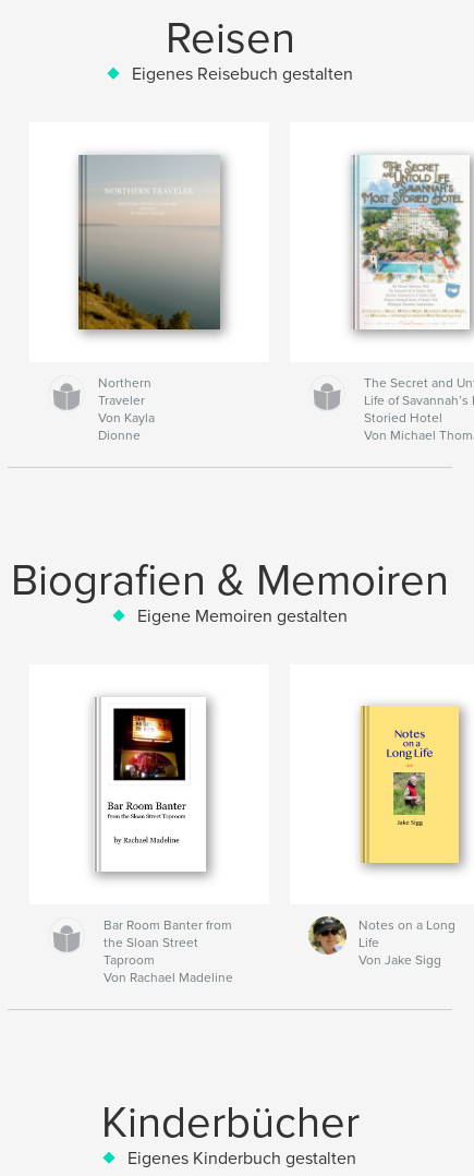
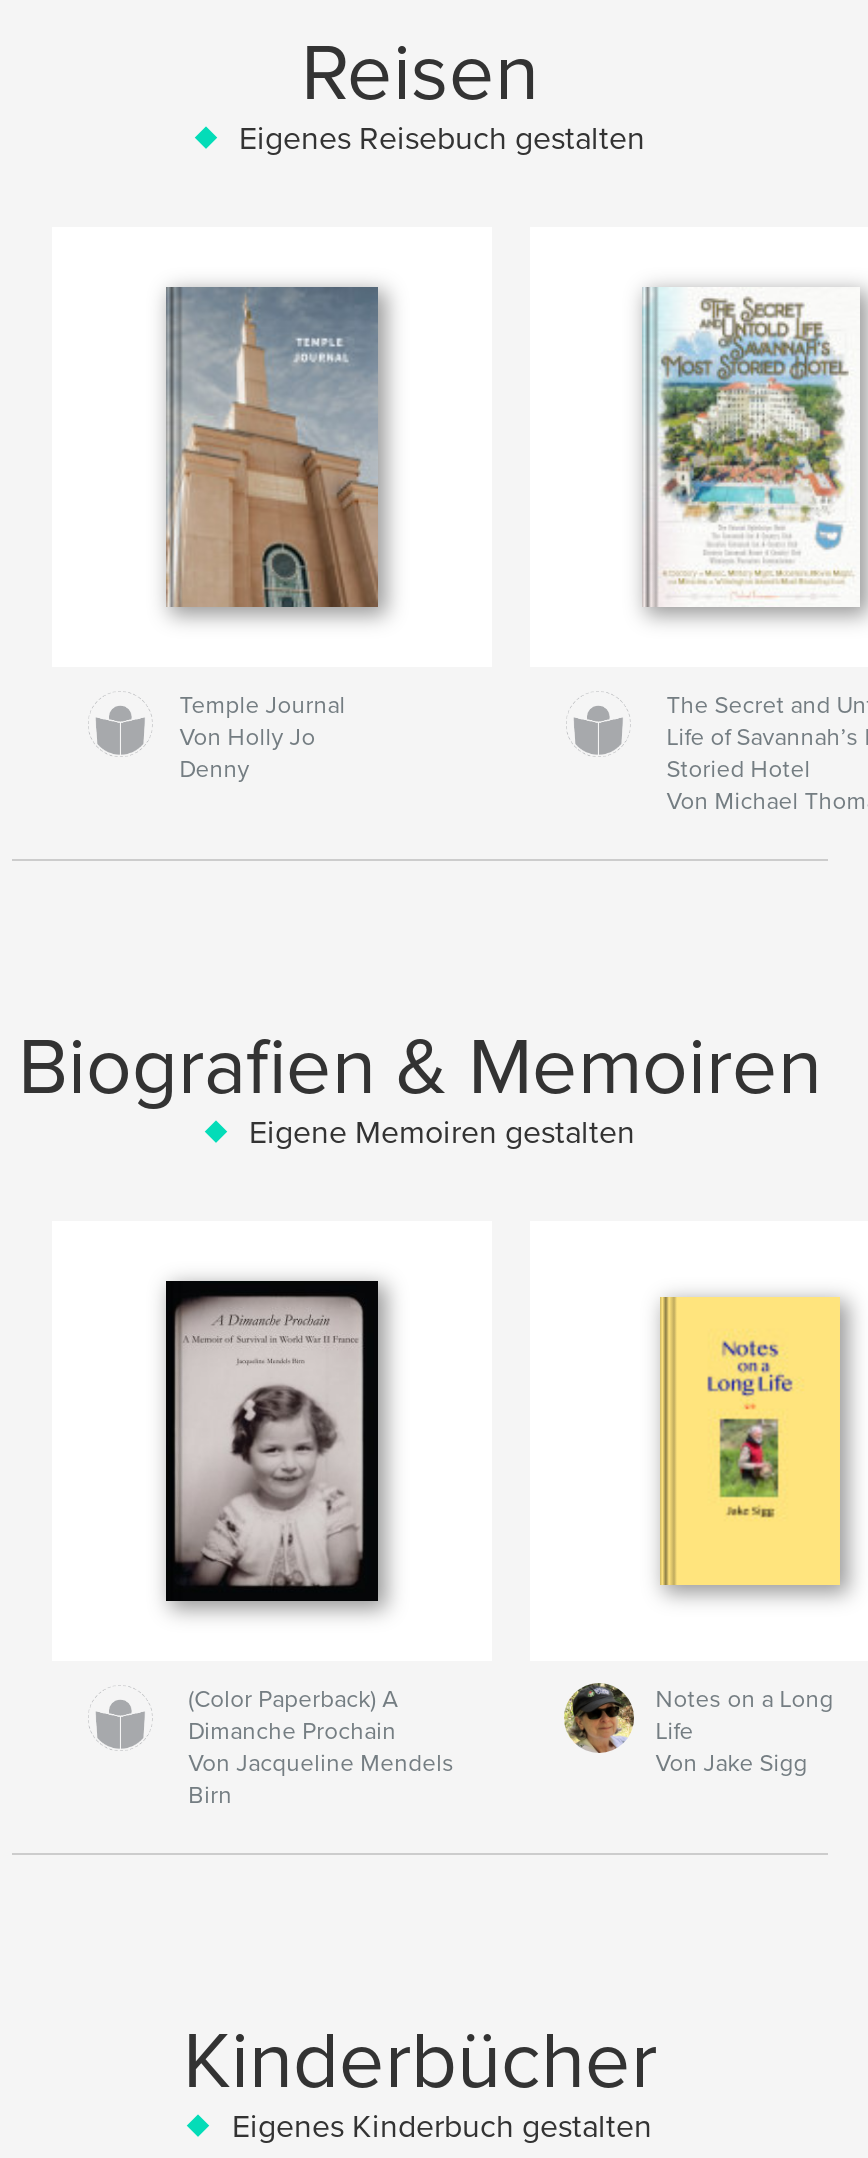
[76,154,228,443] [image] | Northern | Traveler | Von Kayla | Dionne -> [140,287,414,783] [image] | Temple Journal | Von Holly Jo | Denny
[92,697,207,873] [image] -> [164,1279,380,1603] [image]
[104,917,233,985] Bar Room Banter from | the Sloan Street | Taproom | Von Rachael Madeline -> [188,1685,454,1809] (Color Paperback) A | Dimanche Prochain | Von Jacqueline Mendels | Birn

